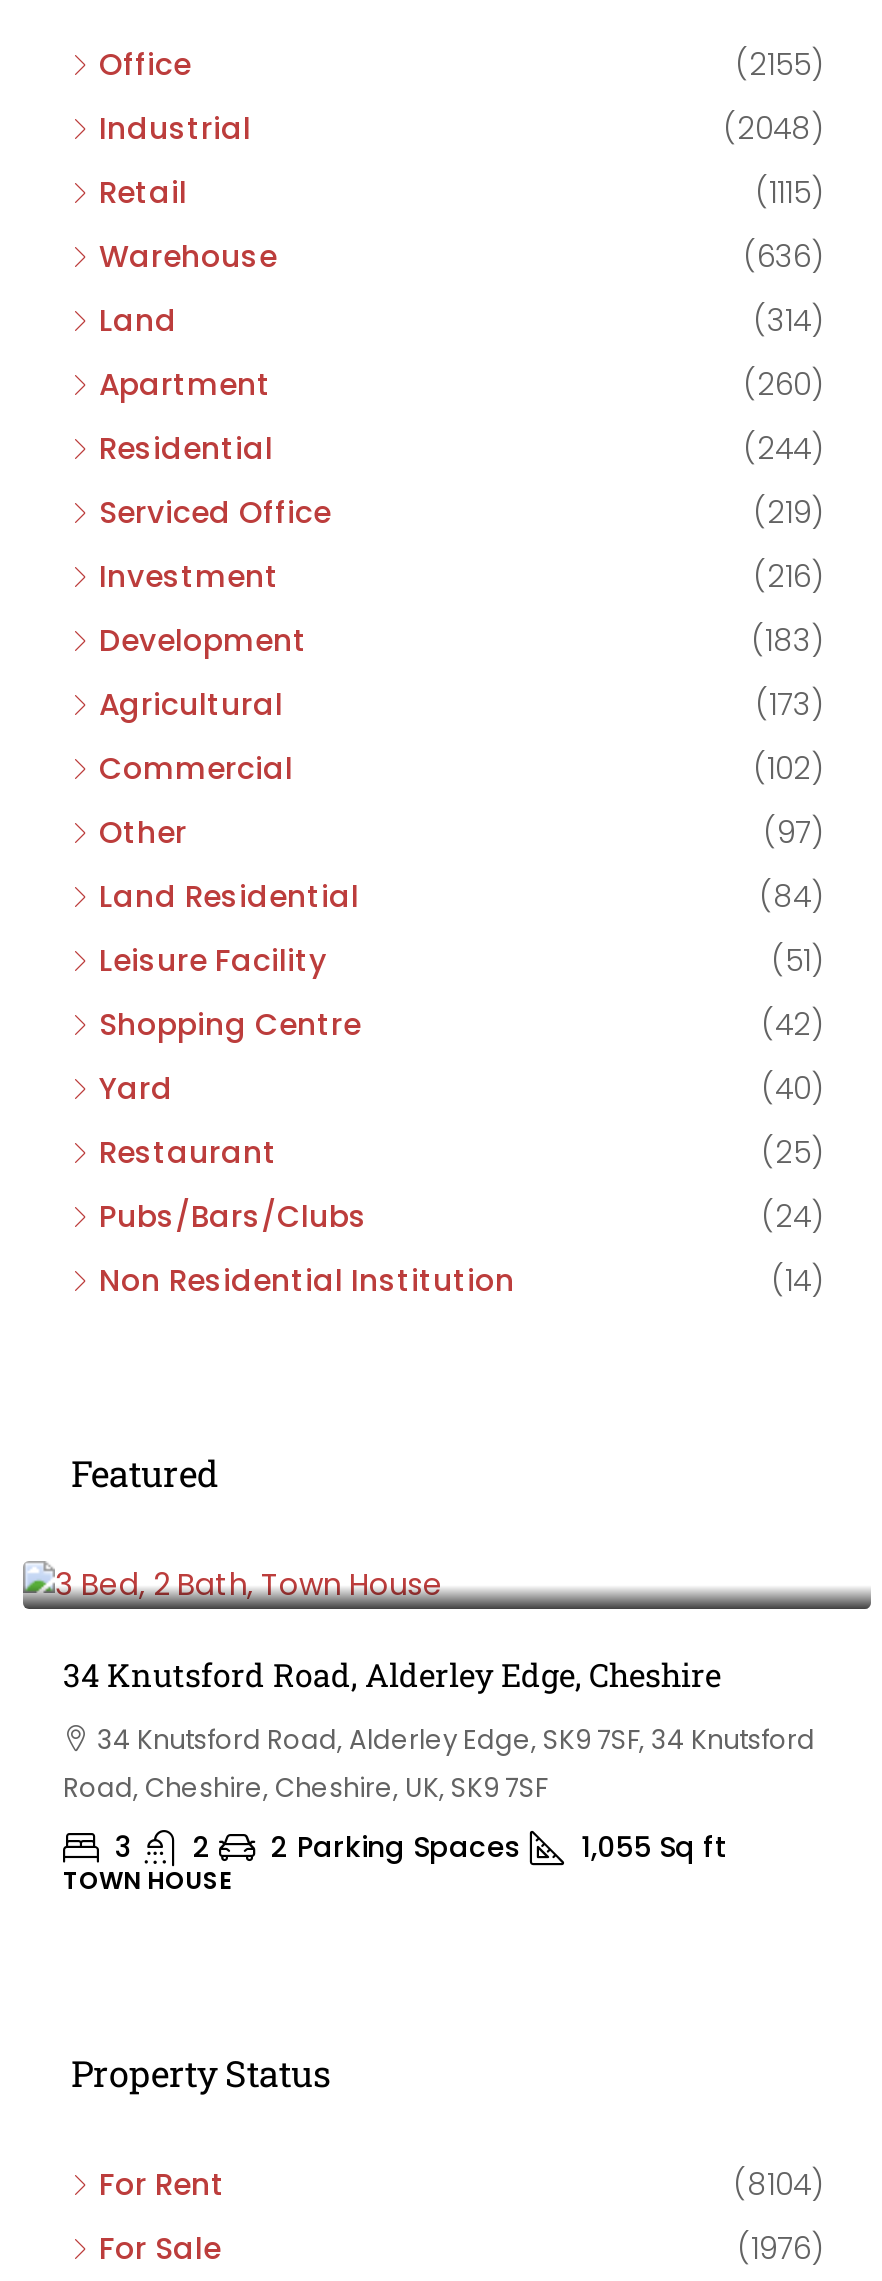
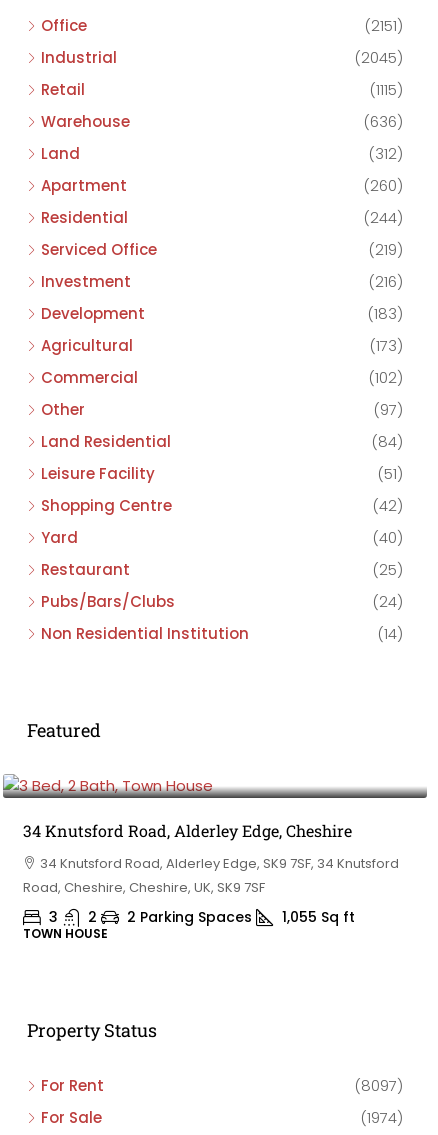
[735,43,823,85] (2155) -> [364,15,403,36] (2151)
[723,107,823,149] (2048) -> [354,47,403,68] (2045)
[753,299,823,341] (314) -> [368,143,403,164] (312)
[733,2163,823,2205] (8104) -> [354,1075,403,1096] (8097)
[737,2227,823,2269] (1976) -> [360,1107,403,1128] (1974)

